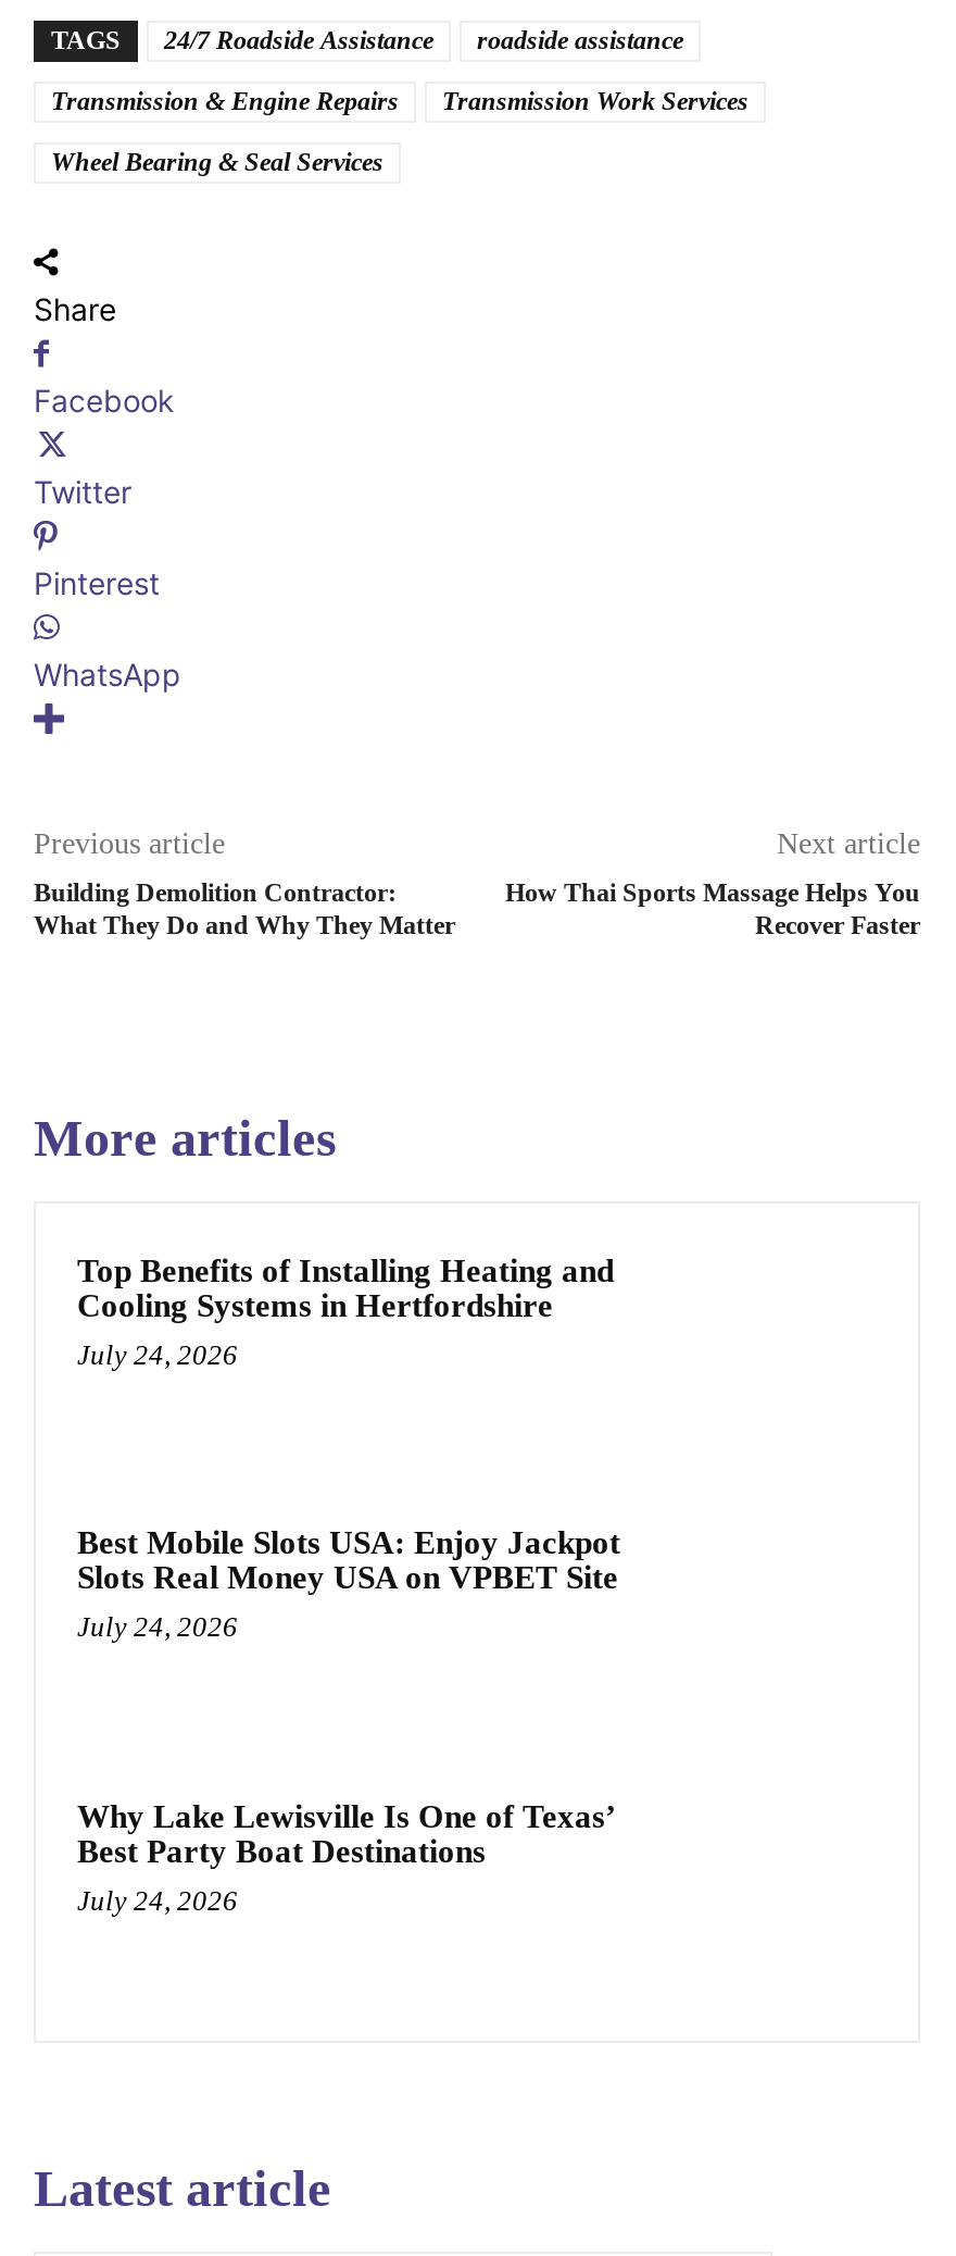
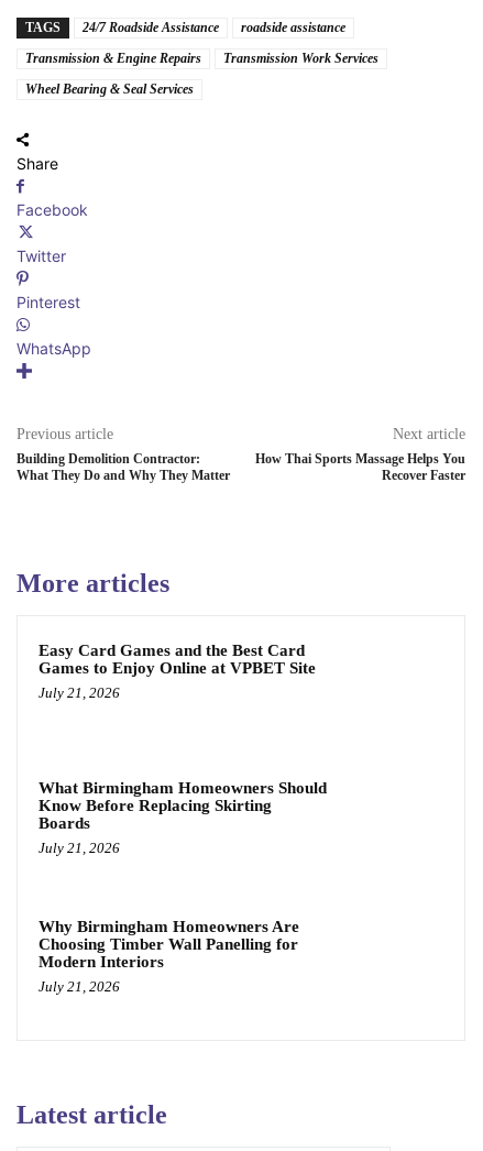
[77,1253,614,1370] Top Benefits of Installing Heating and | Cooling Systems in Hertfordshire | July 24, 2026 -> [39,641,316,701] Easy Card Games and the Best Card | Games to Enjoy Online at VPBET Site | July 21, 2026
[77,1526,620,1643] Best Mobile Slots USA: Enjoy Jackpot | Slots Real Money USA on VPBET Site | July 24, 2026 -> [39,779,327,856] What Birmingham Homeowners Should | Know Before Replacing Skirting | Boards | July 21, 2026
[77,1799,616,1917] Why Lake Lewisville Is One of Texas’ | Best Party Boat Destinations | July 24, 2026 -> [39,918,299,995] Why Birmingham Homeowners Are | Choosing Timber Wall Panelling for | Modern Interiors | July 21, 2026

